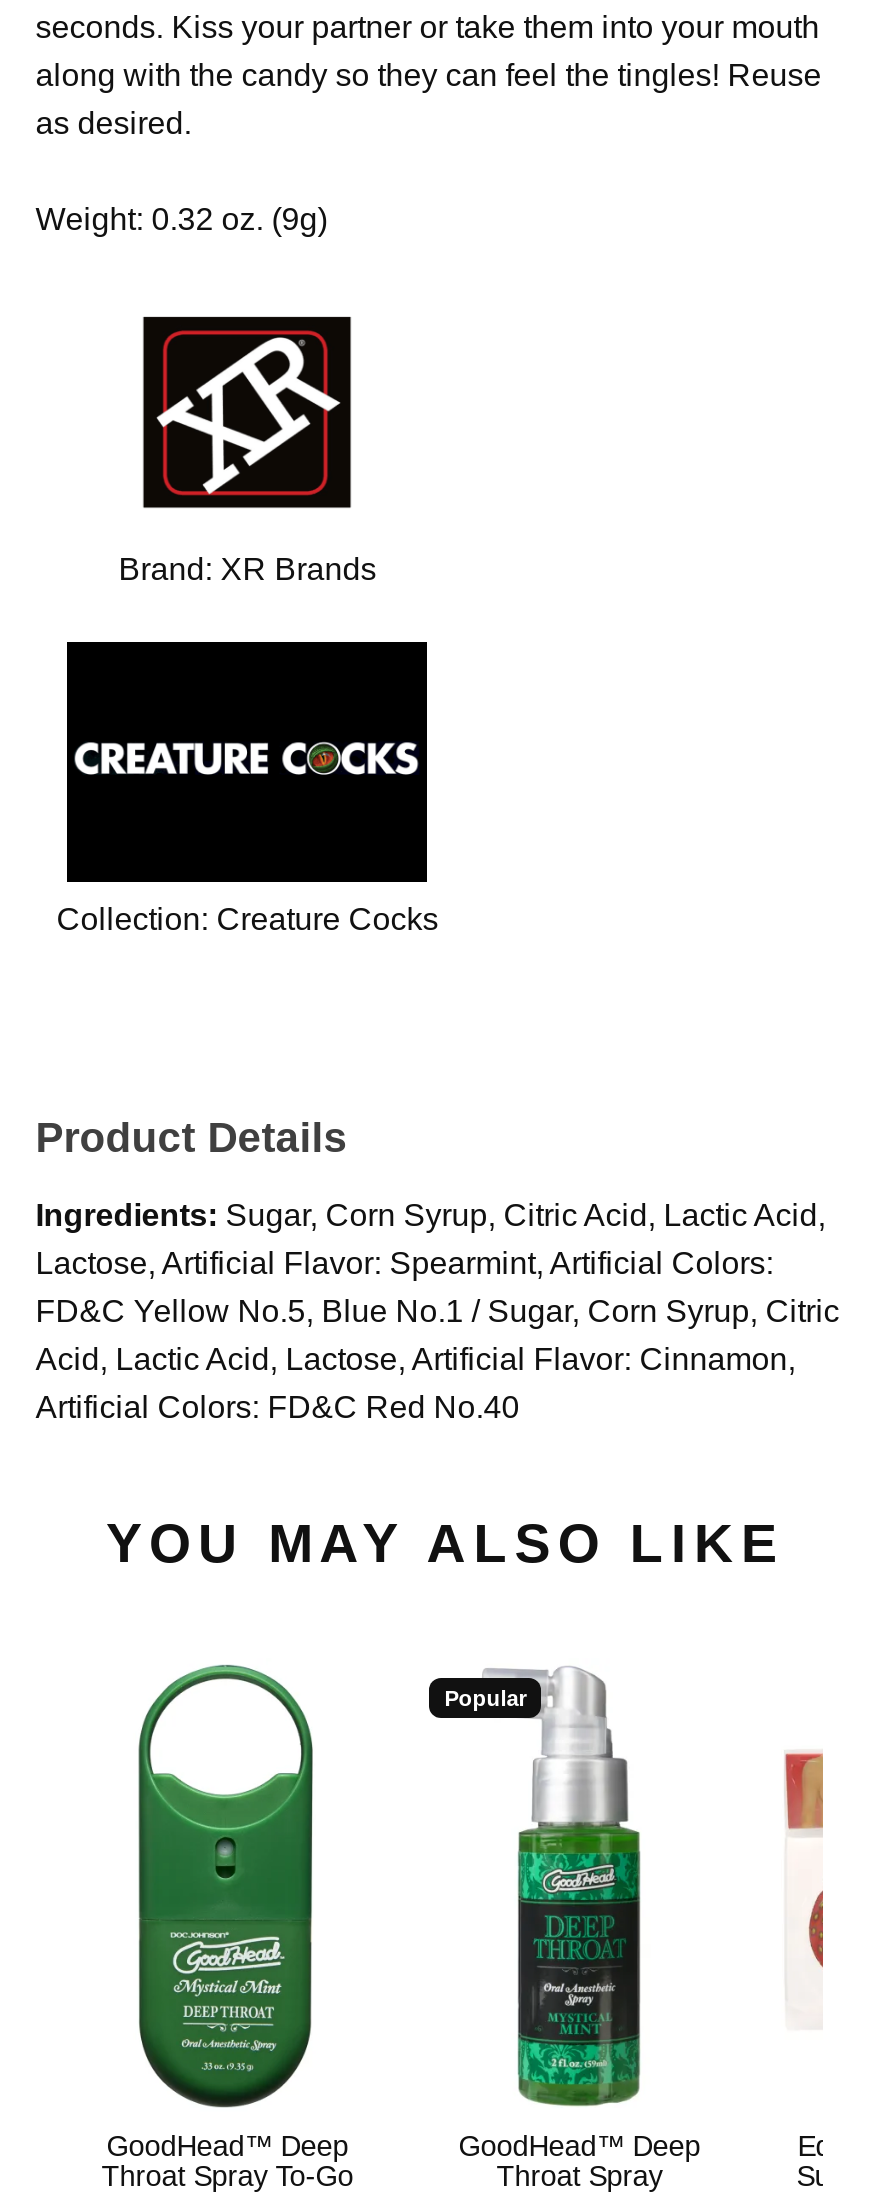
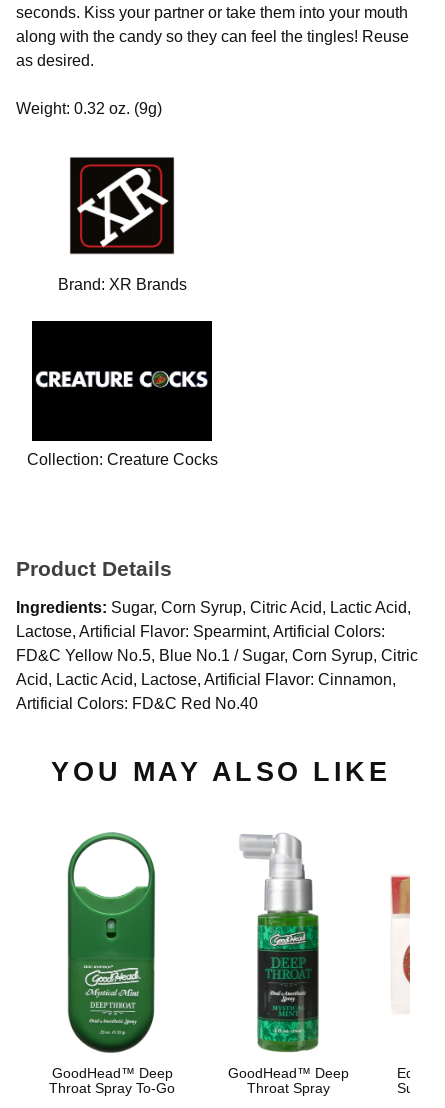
[444,1685,526,1709] Popular -> none

